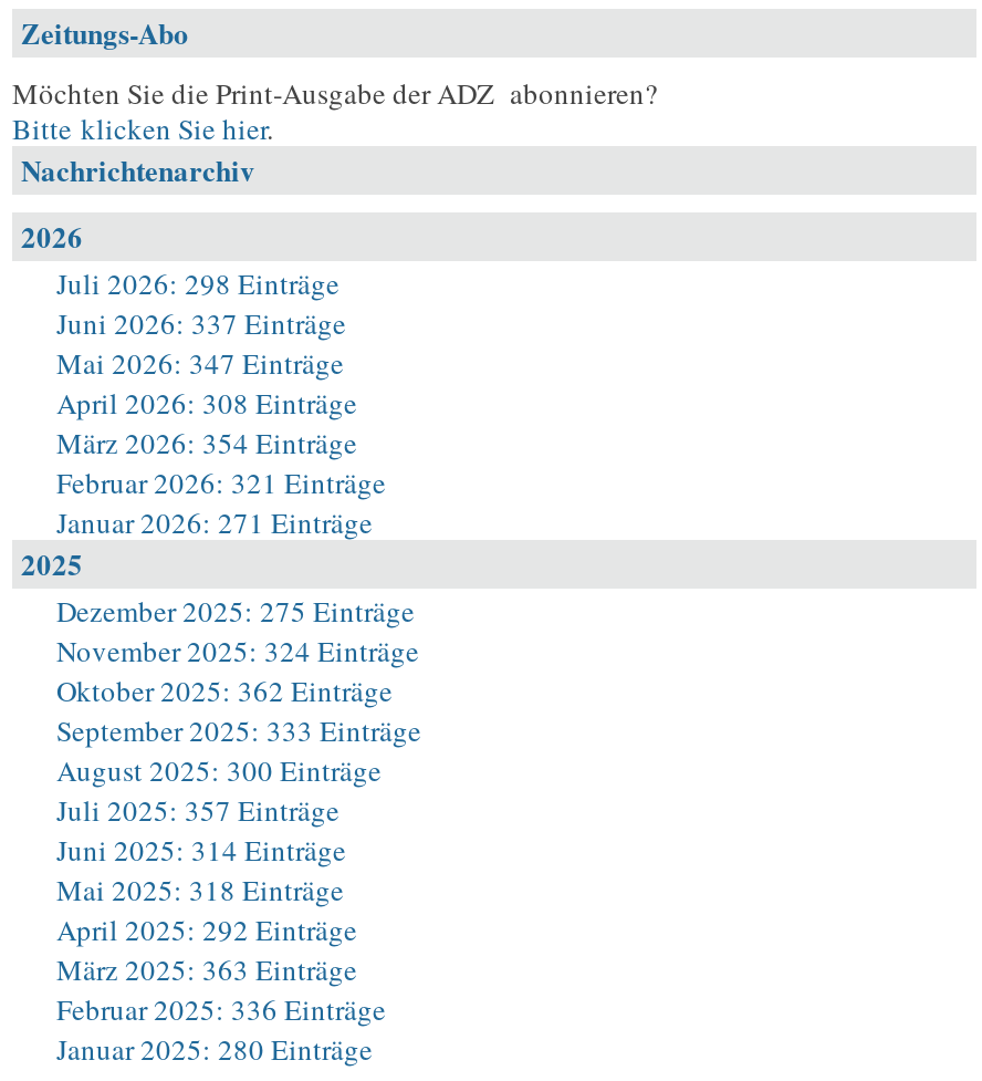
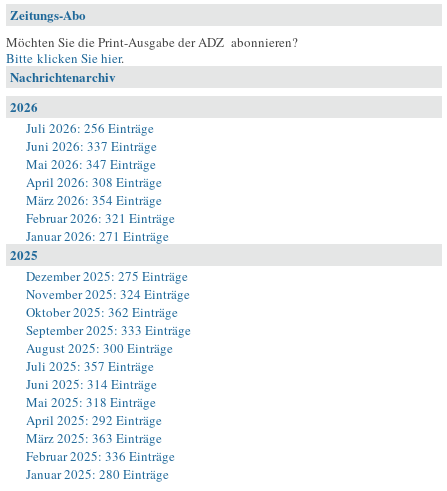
[56,263,339,303] Juli 2026: 298 Einträge -> [26,119,154,137] Juli 2026: 256 Einträge

